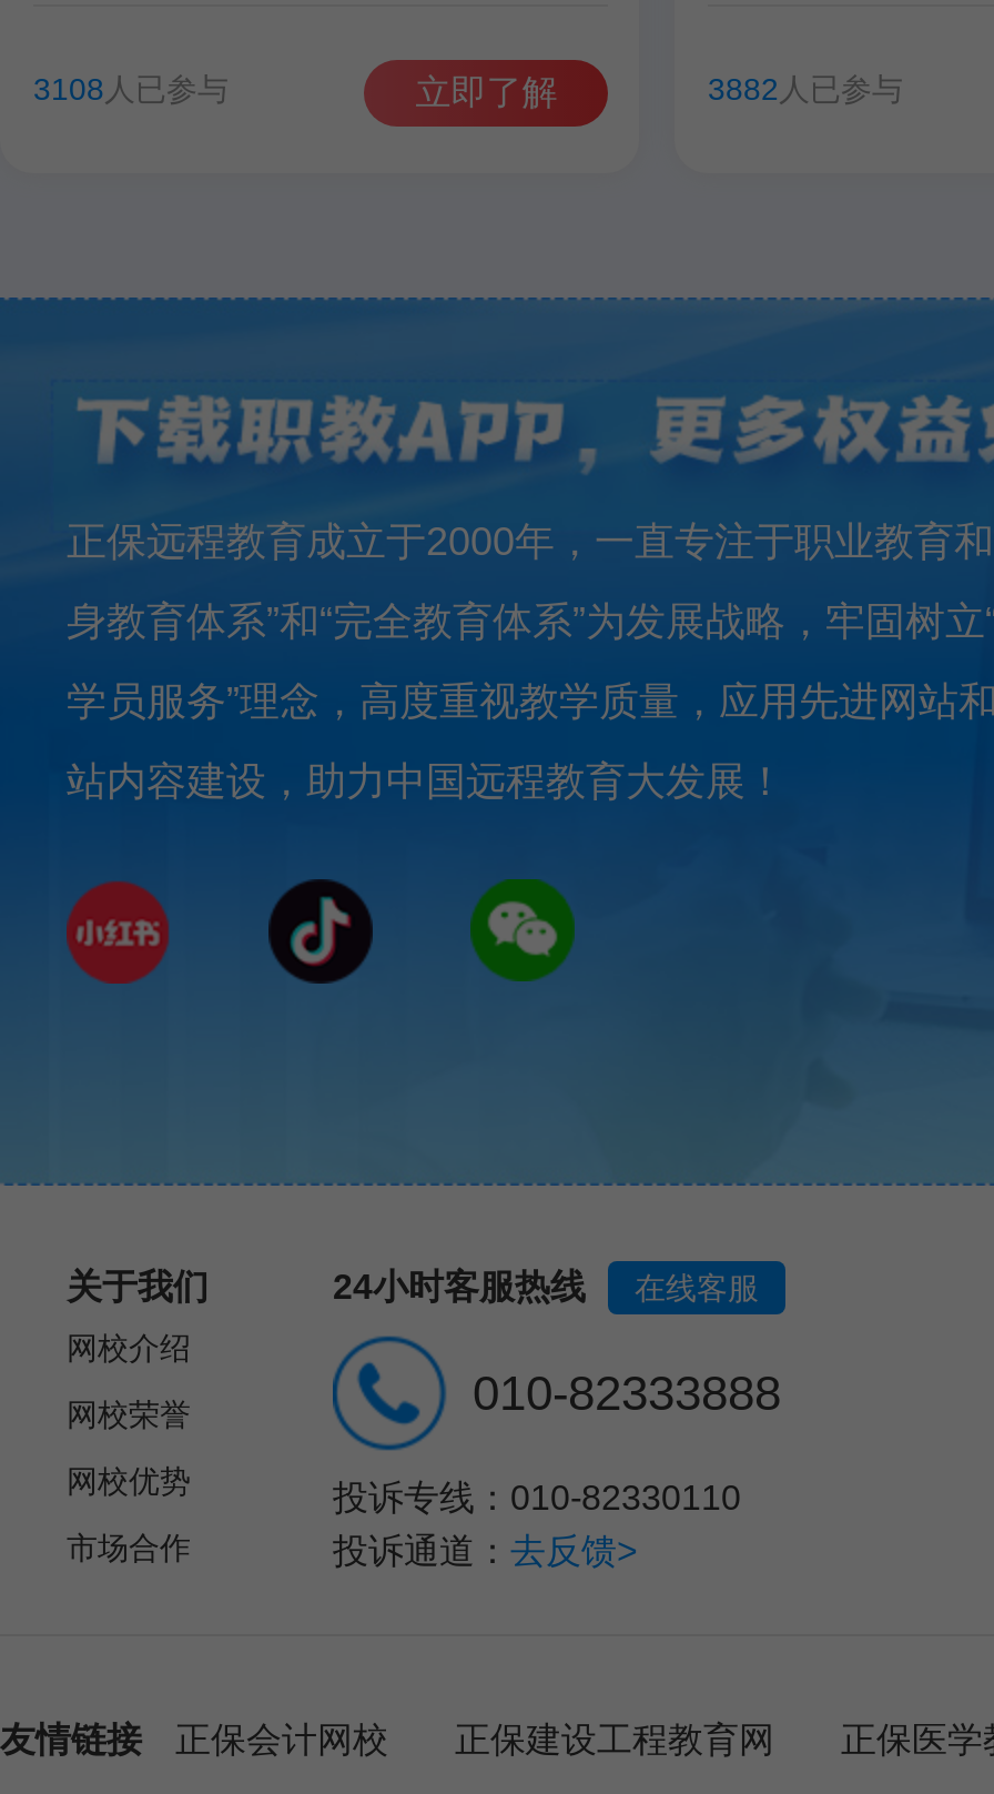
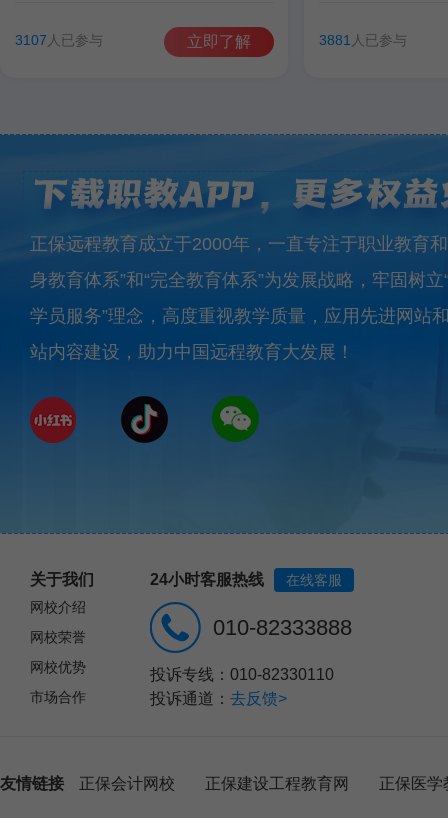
[33,71,229,107] 3108人已参与 -> [15,32,103,48] 3107人已参与
[708,71,903,107] 3882人已参与 -> [319,32,407,48] 3881人已参与

